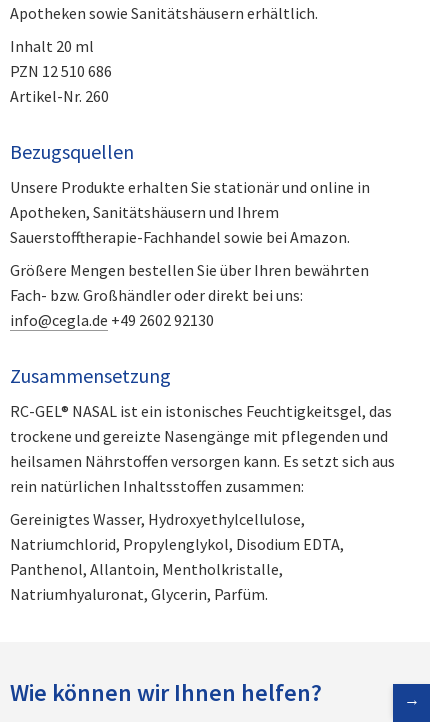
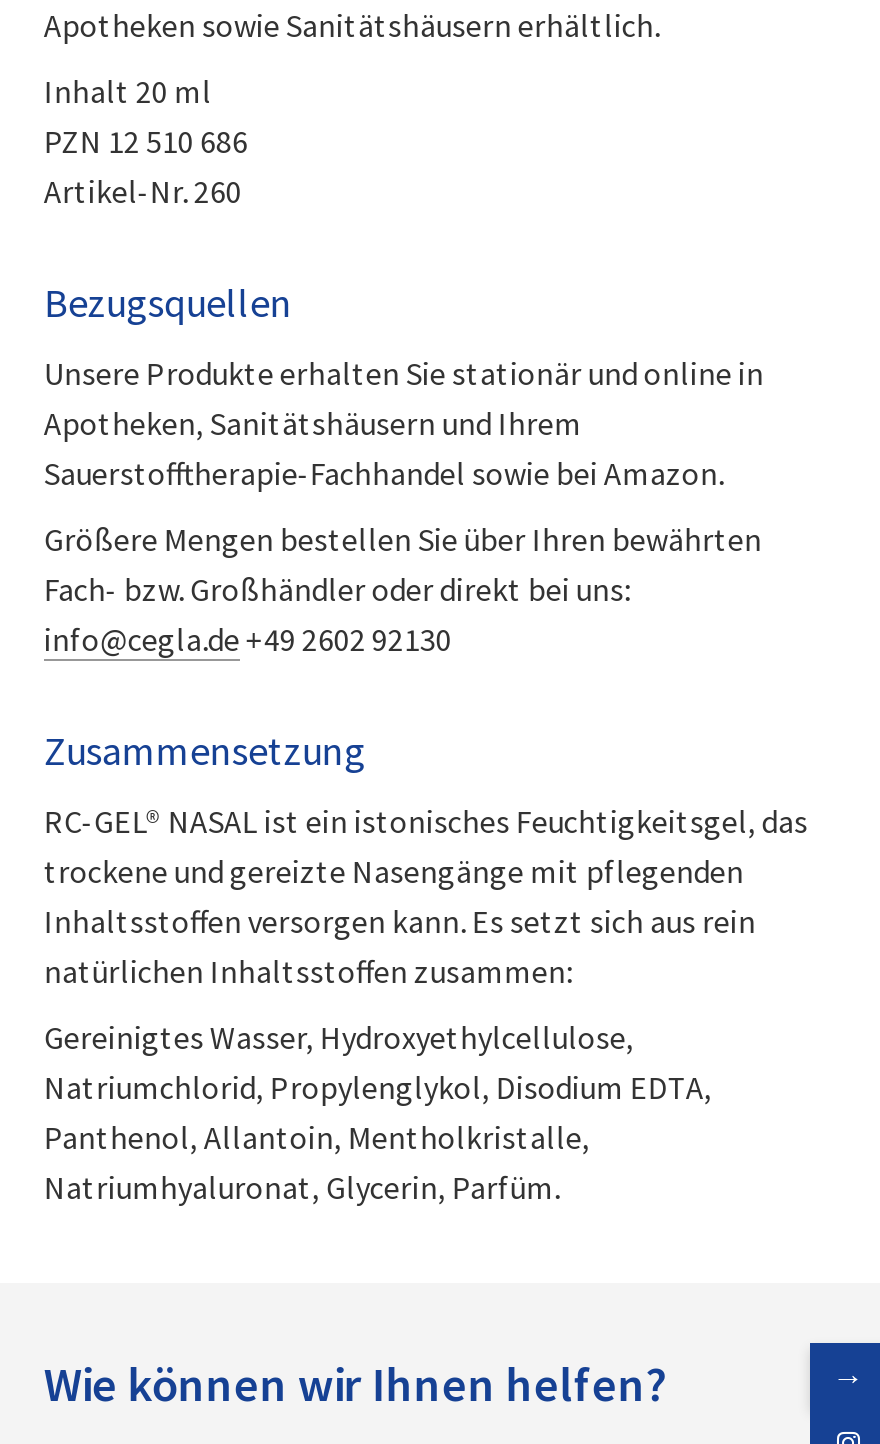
[10,426,395,496] trockene und gereizte Nasengänge mit pflegenden und | heilsamen Nährstoffen versorgen kann. Es setzt sich aus | rein natürlichen Inhaltsstoffen zusammen: -> [44,852,756,992] trockene und gereizte Nasengänge mit pflegenden | Inhaltsstoffen versorgen kann. Es setzt sich aus rein | natürlichen Inhaltsstoffen zusammen:

